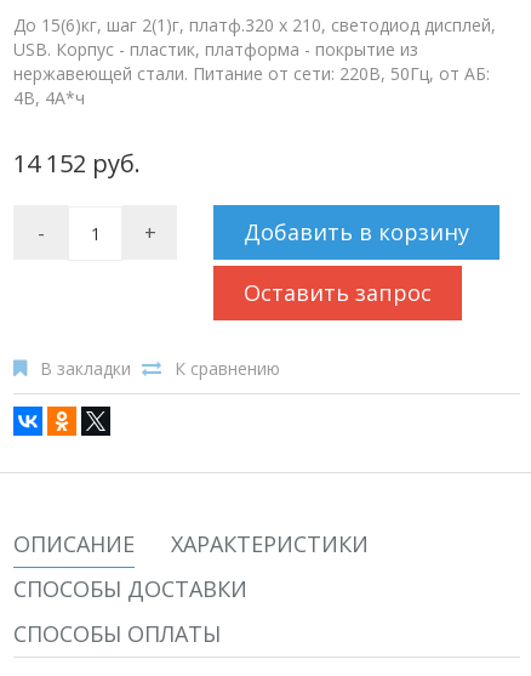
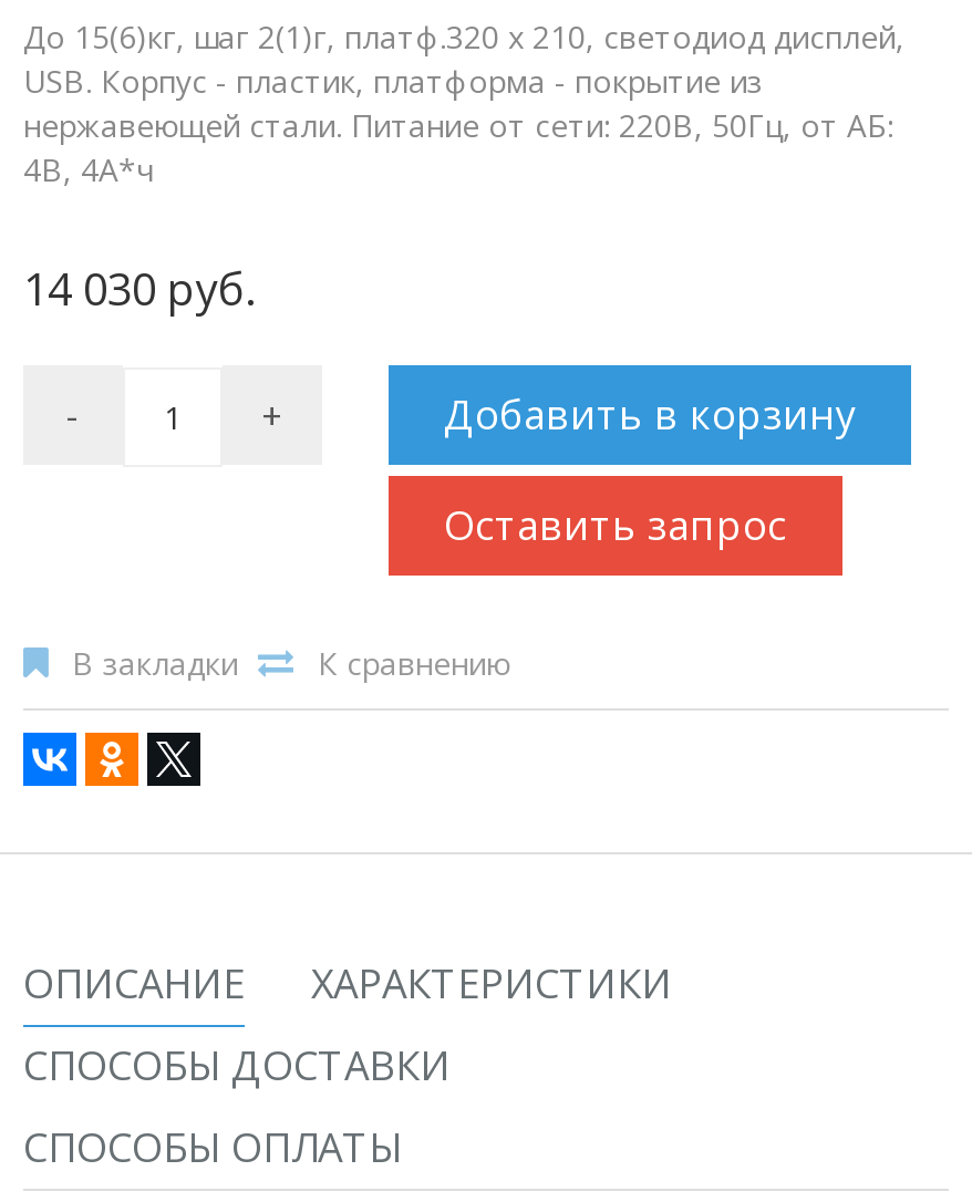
[13,147,141,180] 14 152 руб. -> [23,259,256,319] 14 030 руб.

